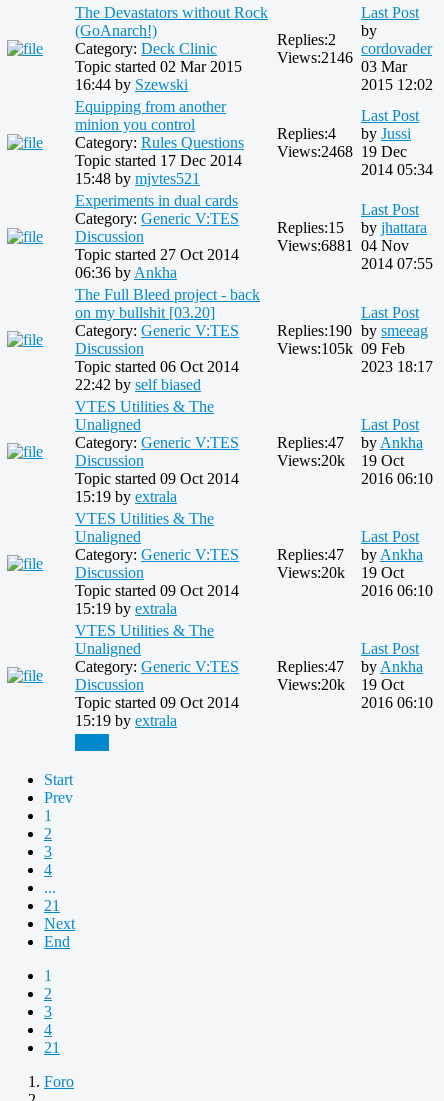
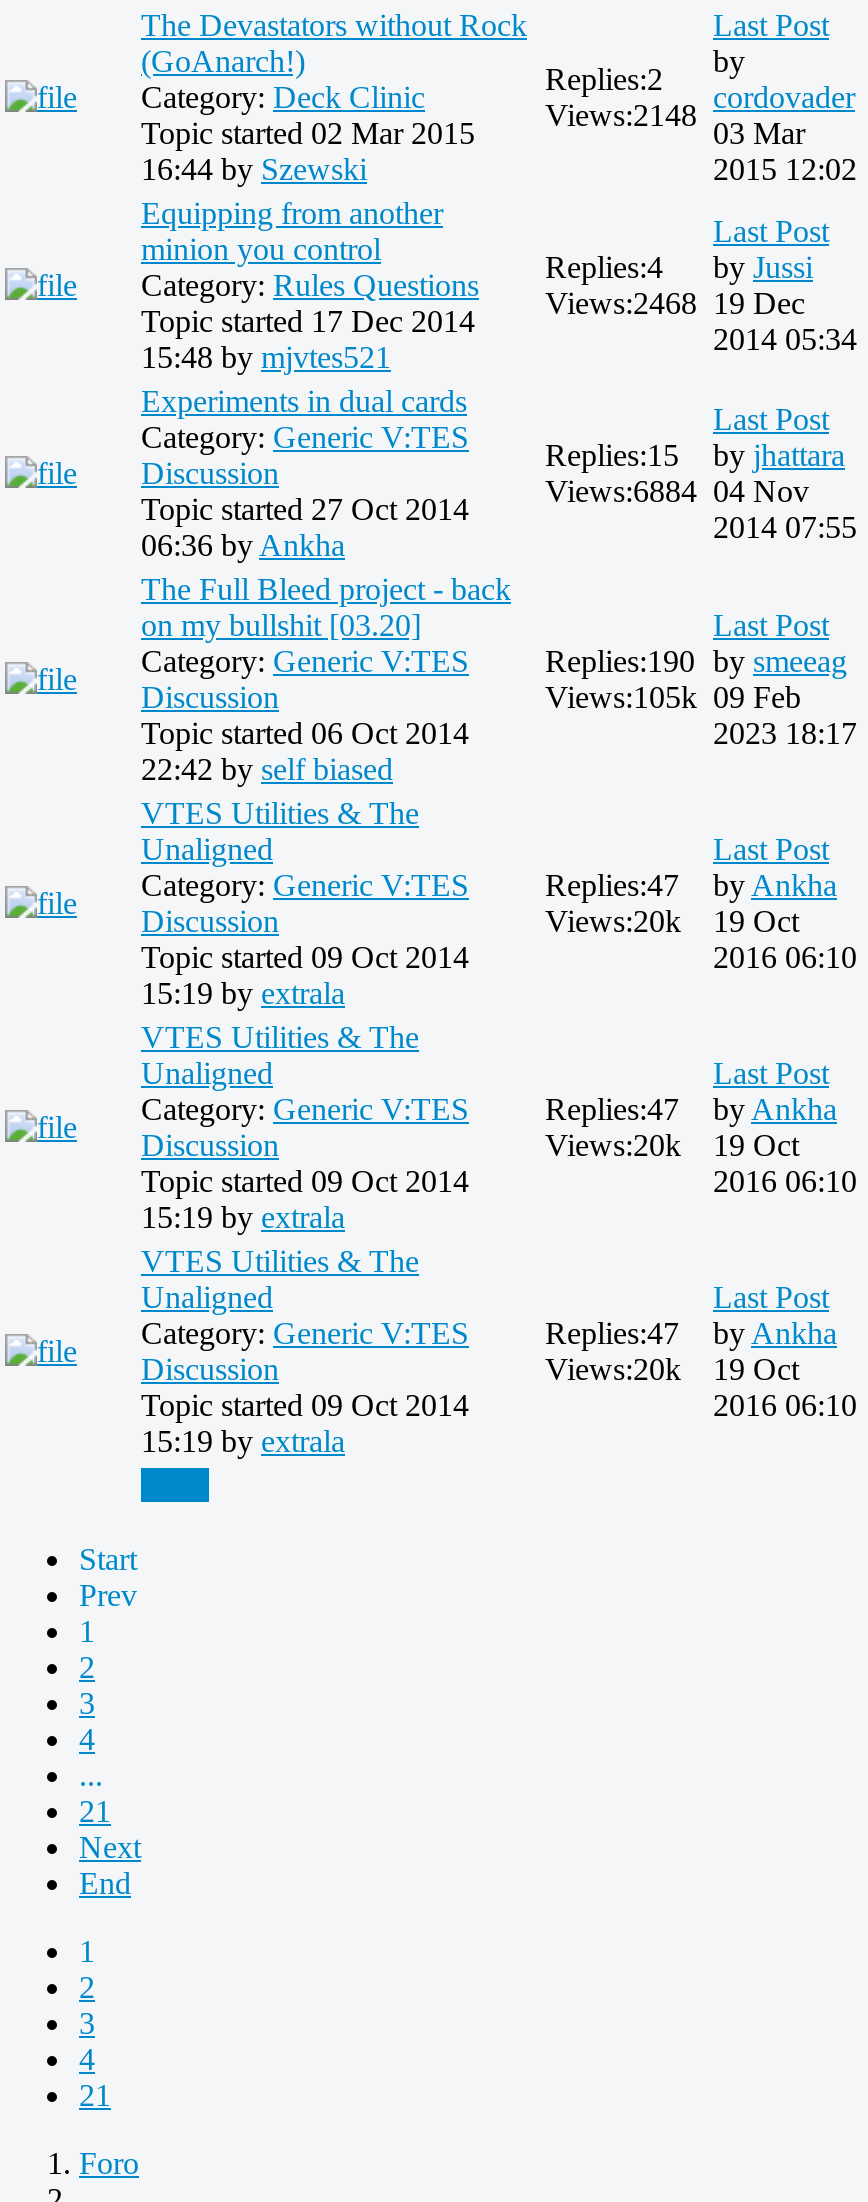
[277,48,353,65] Views:2146 -> [545,97,697,131] Views:2148
[277,236,409,253] Views:6881 04 Nov -> [545,473,809,507] Views:6884 04 Nov

